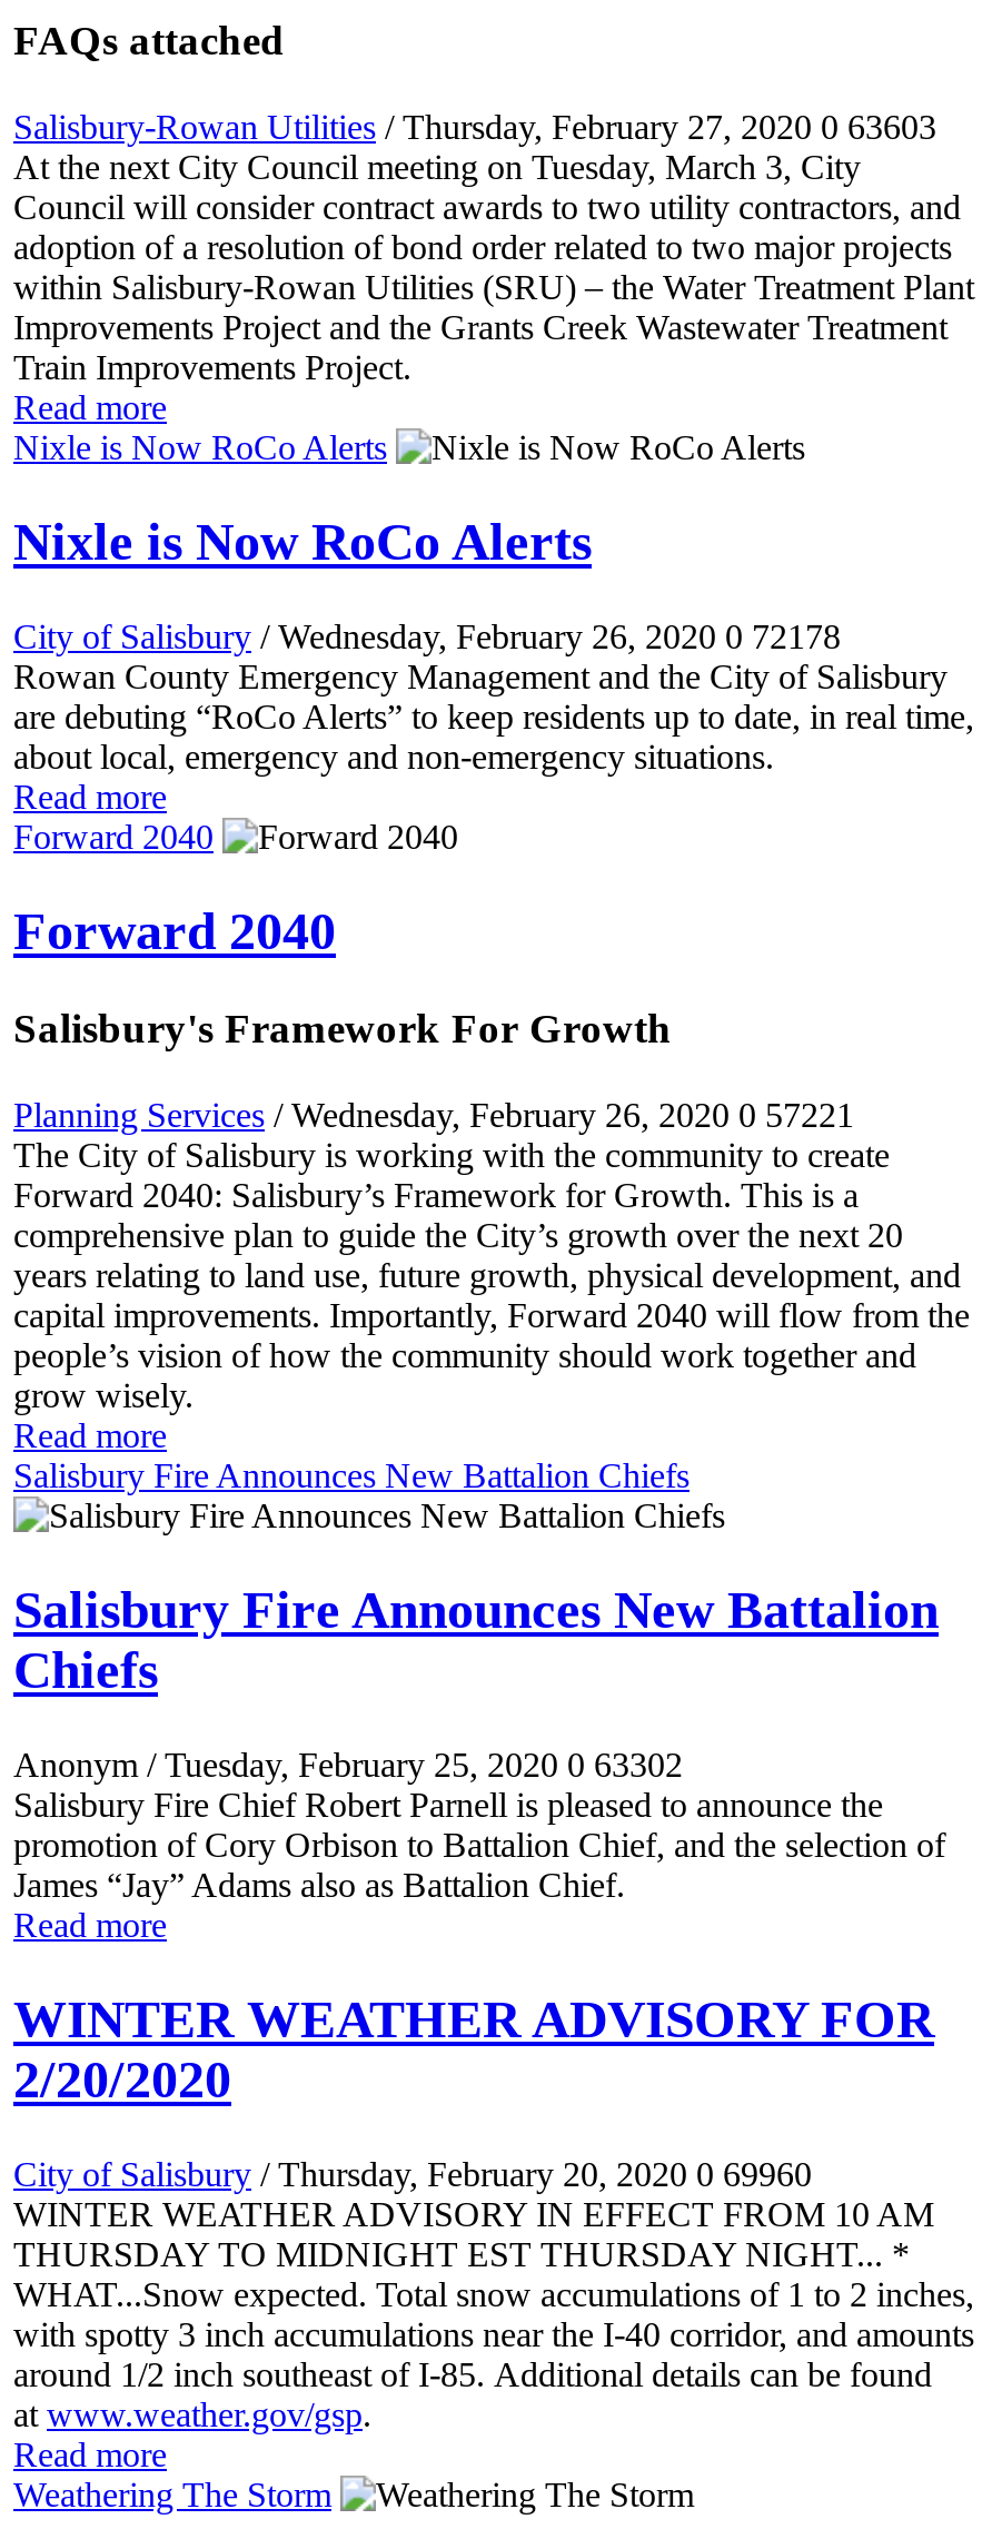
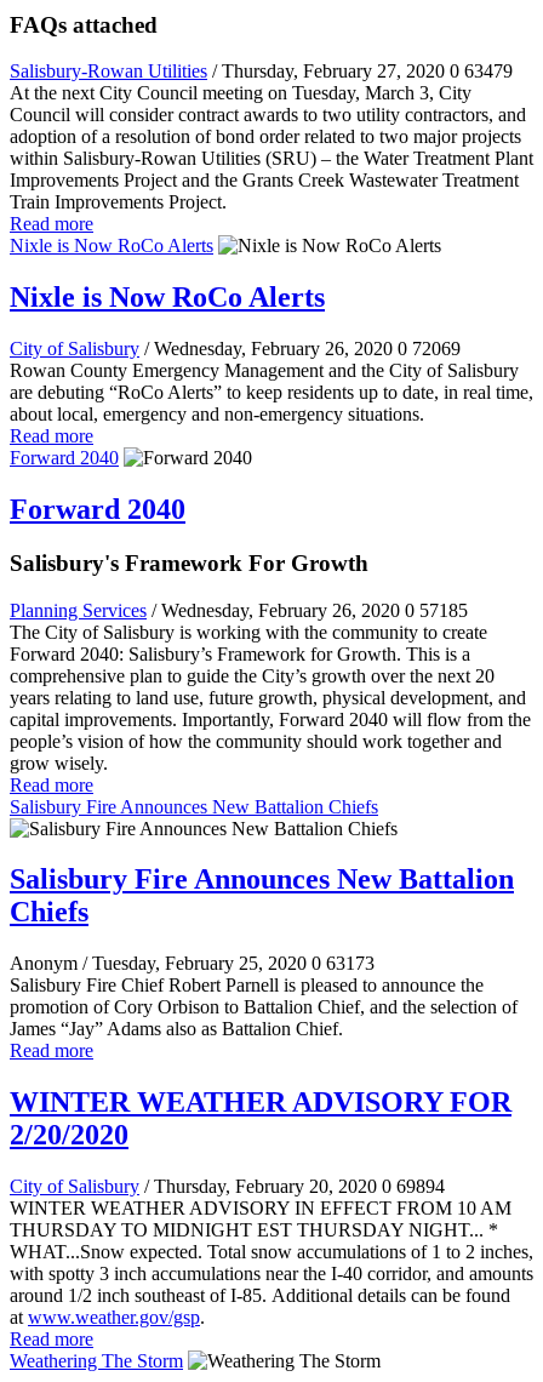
[13,107,936,145] Salisbury-Rowan Utilities / Thursday, February 27, 2020 0 63603 -> [10,61,513,81] Salisbury-Rowan Utilities / Thursday, February 27, 2020 0 63479
[13,616,841,654] City of Salisbury / Wednesday, February 26, 2020 0 72178 -> [10,338,461,359] City of Salisbury / Wednesday, February 26, 2020 0 72069
[13,1096,854,1134] Planning Services / Wednesday, February 26, 2020 0 57221 -> [10,600,468,620] Planning Services / Wednesday, February 26, 2020 0 57185
[13,1745,683,1783] Anonym / Tuesday, February 25, 2020 0 63302 -> [10,953,375,974] Anonym / Tuesday, February 25, 2020 0 63173
[13,2154,812,2192] City of Salisbury / Thursday, February 20, 2020 0 69960 -> [10,1176,445,1197] City of Salisbury / Thursday, February 20, 2020 0 69894

